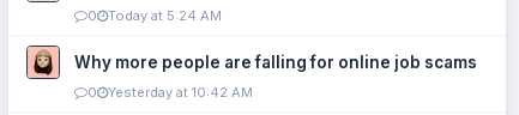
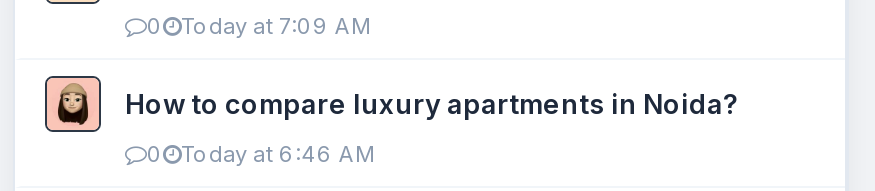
[87,7,222,24] 0 Today at 5:24 AM -> [147,12,371,40] 0 Today at 7:09 AM
[74,53,477,72] Why more people are falling for online job scams -> [125,88,737,120] How to compare luxury apartments in Noida?
[108,84,253,101] Yesterday at 10:42 AM -> [181,140,375,168] Today at 6:46 AM

